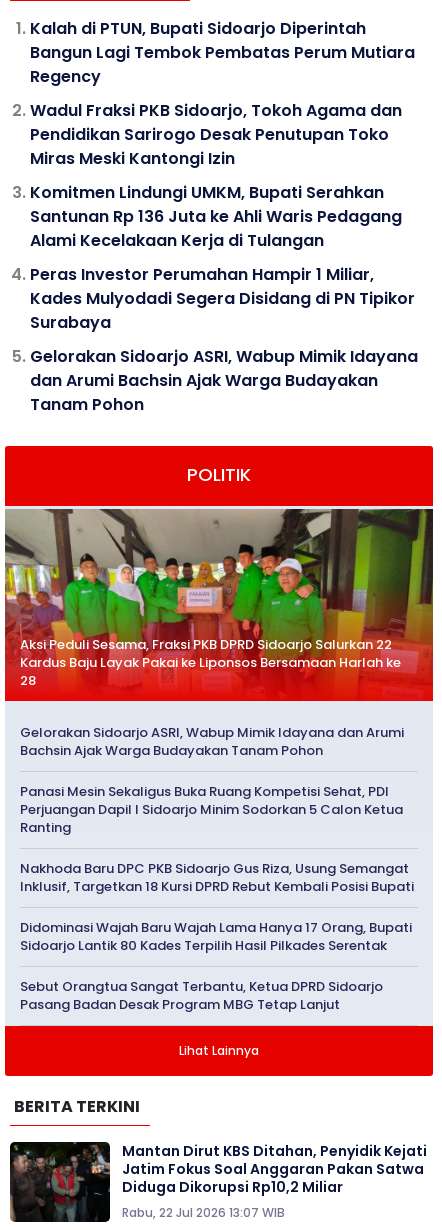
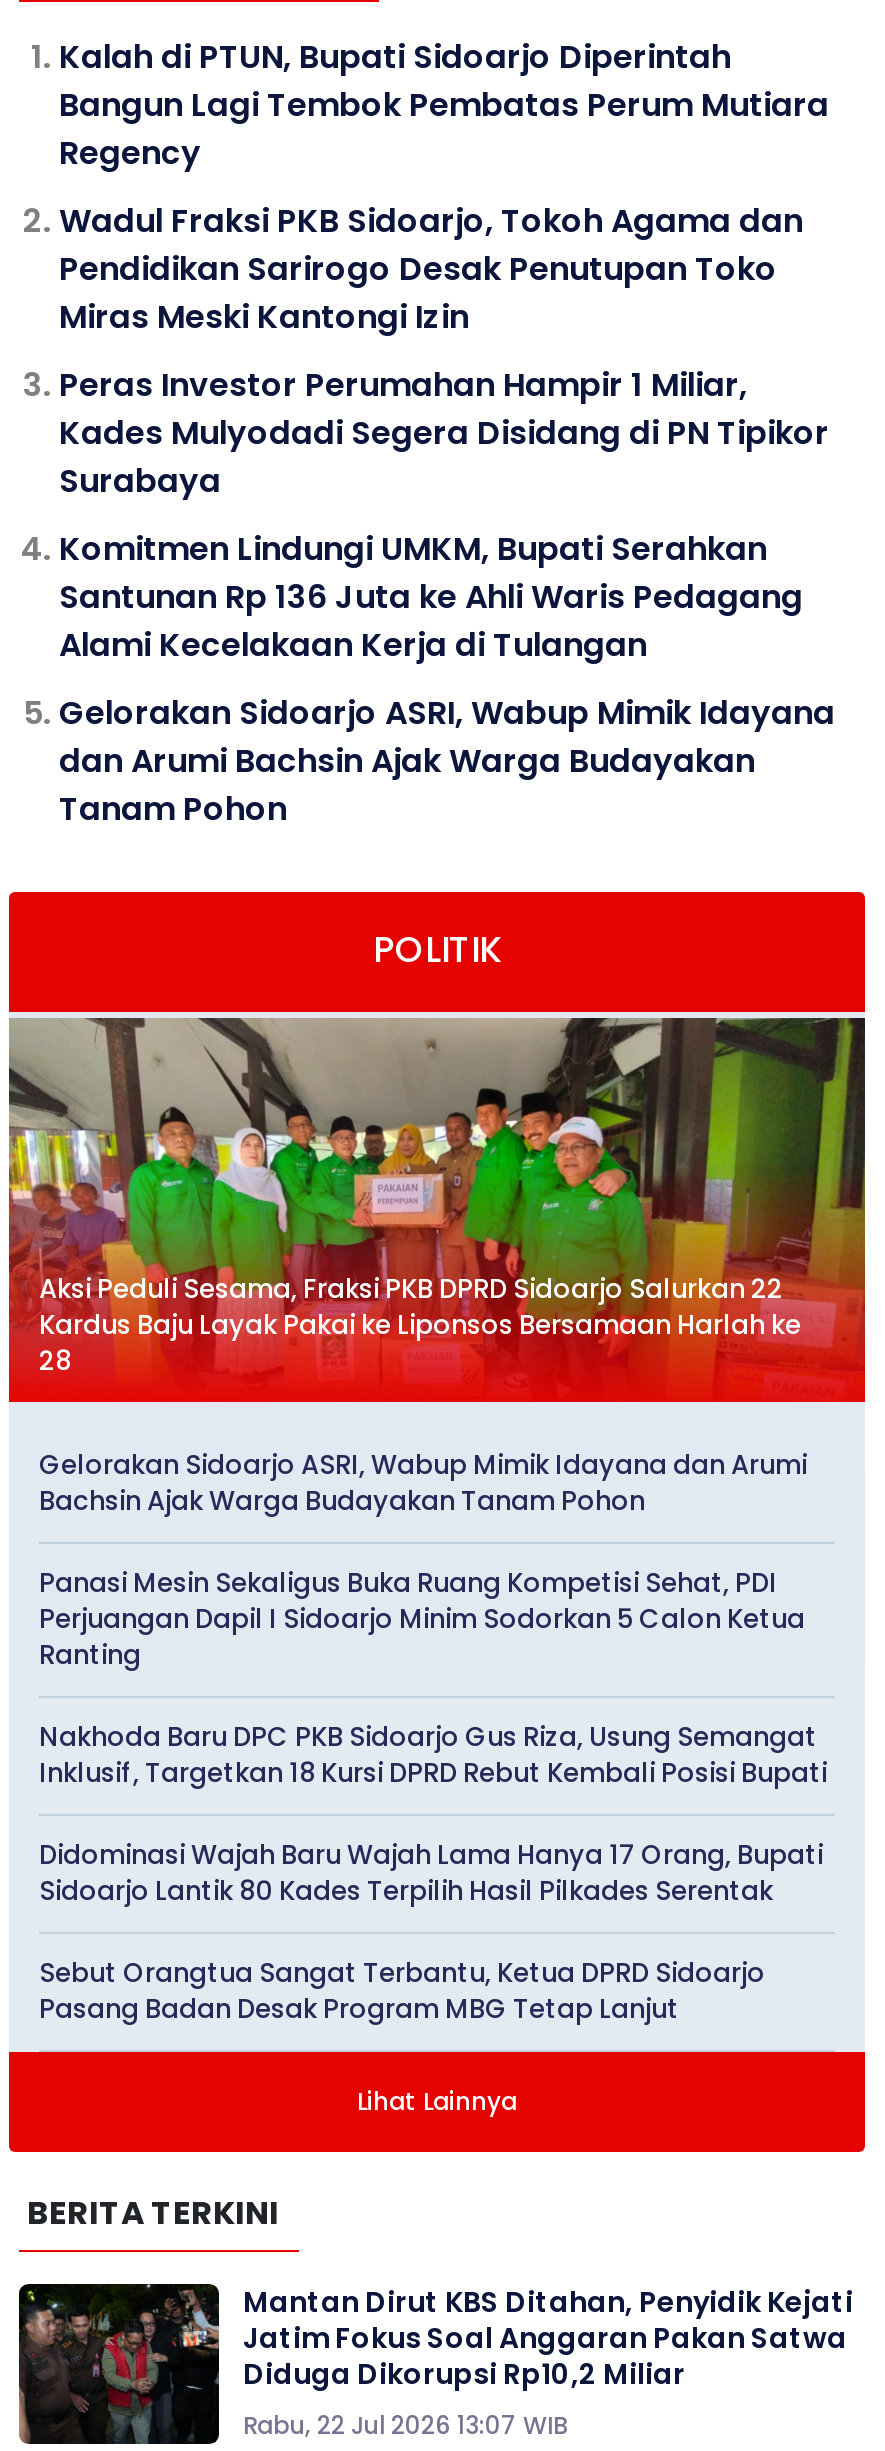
moved [30,181,402,252] -> [59,527,803,669]: Komitmen Lindungi UMKM, Bupati Serahkan | Santunan Rp 136 Juta ke Ahli Waris Pedagang | Alami Kecelakaan Kerja di Tulangan
moved [30,263,415,334] -> [59,363,829,505]: Peras Investor Perumahan Hampir 1 Miliar, | Kades Mulyodadi Segera Disidang di PN Tipikor | Surabaya

